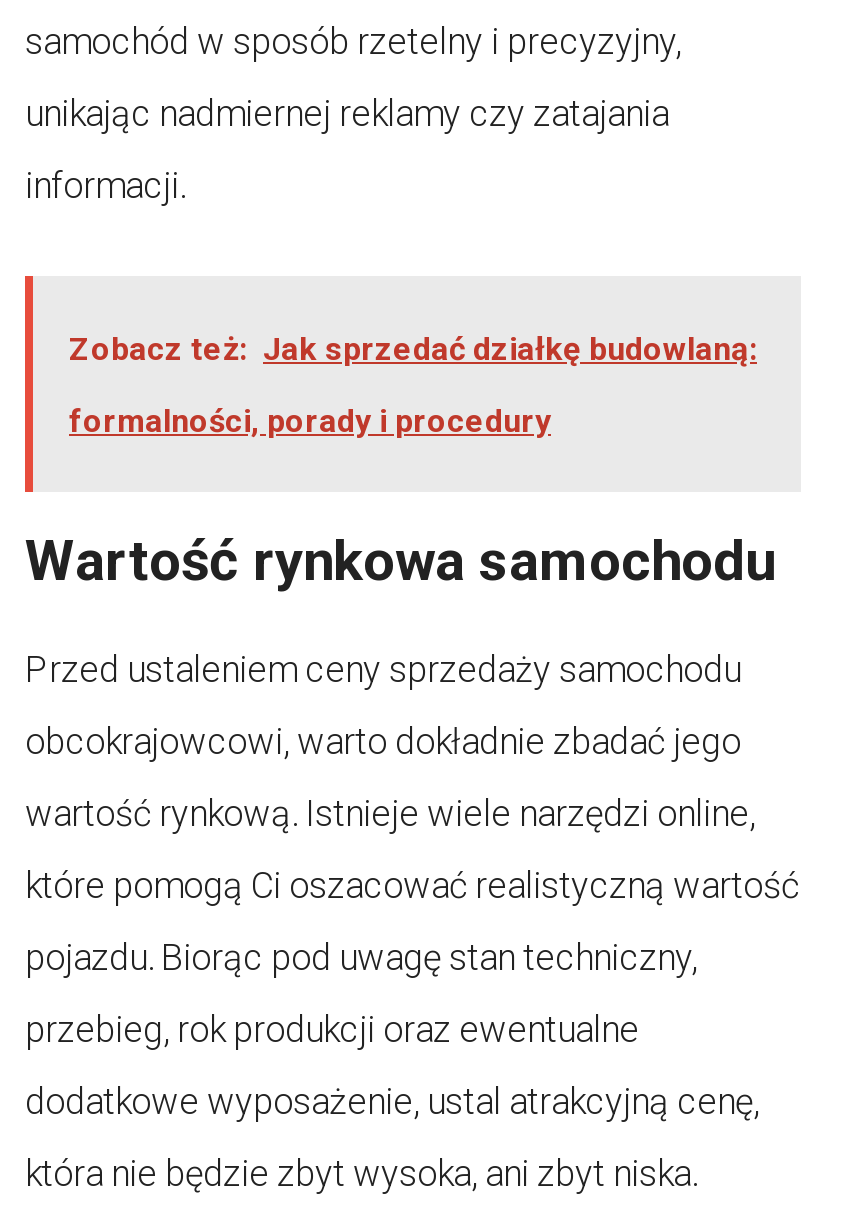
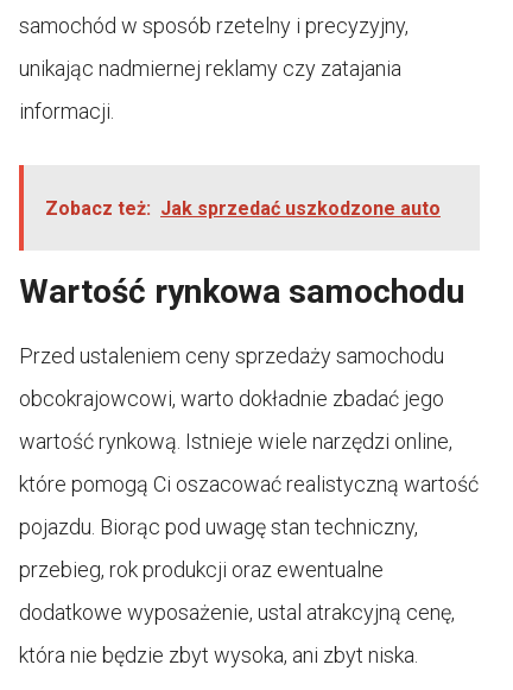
[69,330,757,440] Zobacz też: Jak sprzedać działkę budowlaną: | formalności, porady i procedury -> [45,197,441,220] Zobacz też: Jak sprzedać uszkodzone auto

